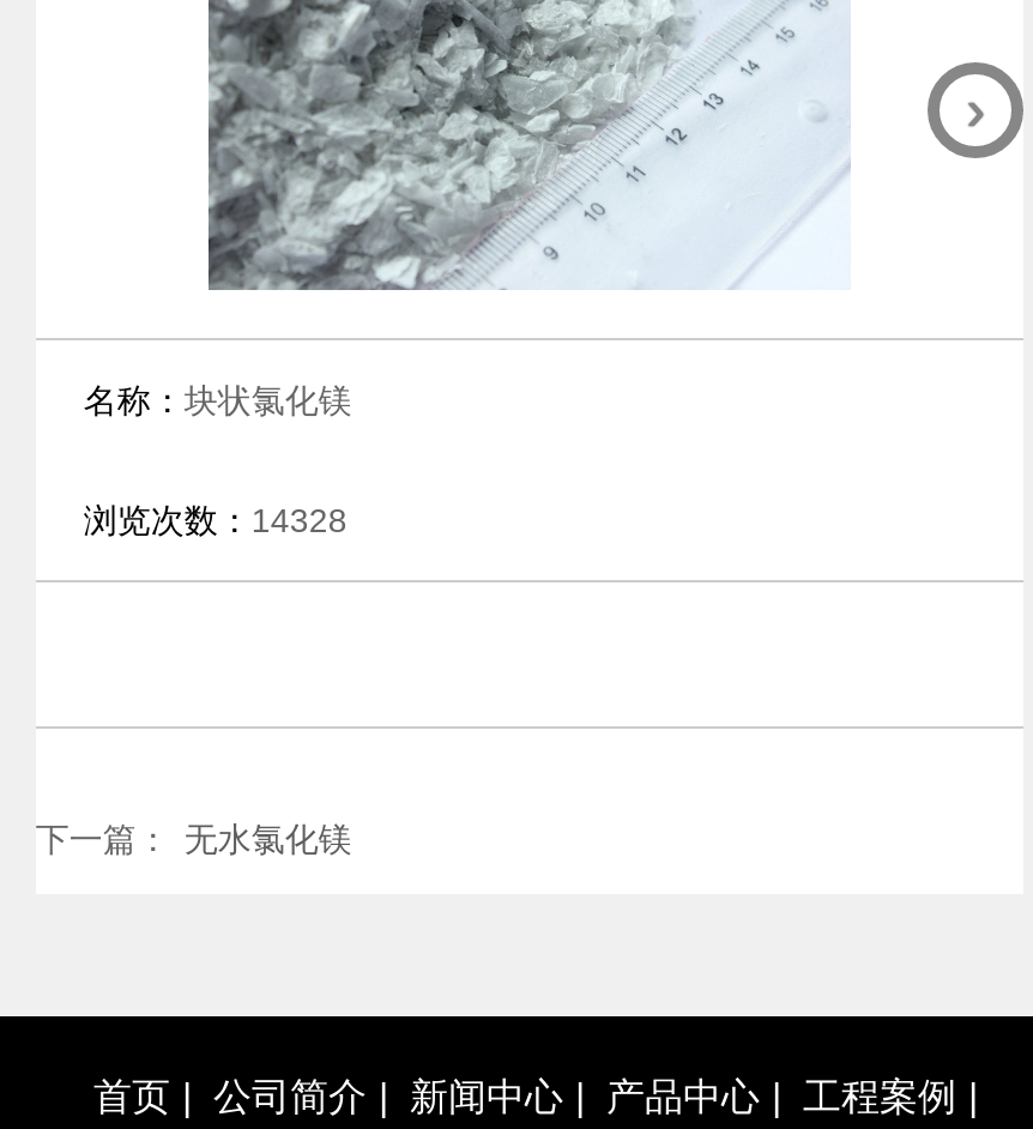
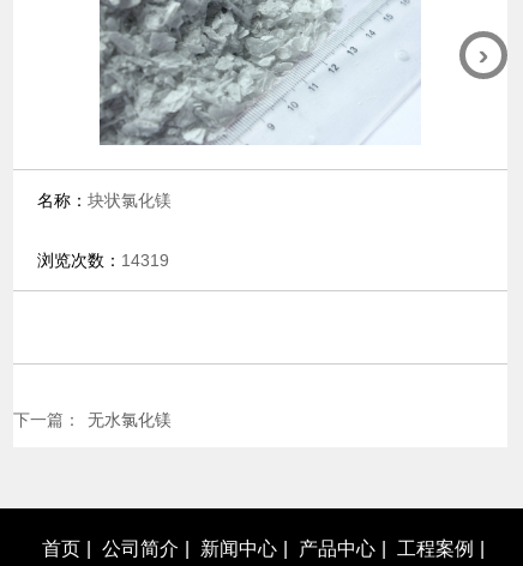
[84,500,347,538] 浏览次数：14328 -> [37,250,169,269] 浏览次数：14319

